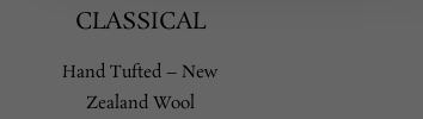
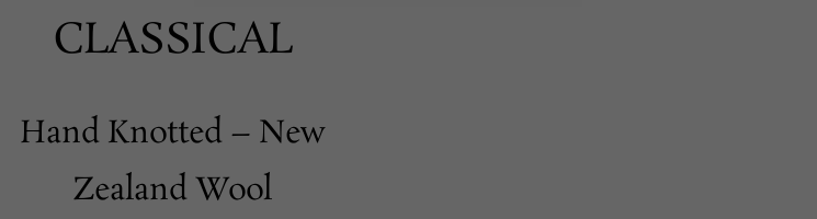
[62,60,218,84] Hand Tufted – New -> [20,111,325,155] Hand Knotted – New

